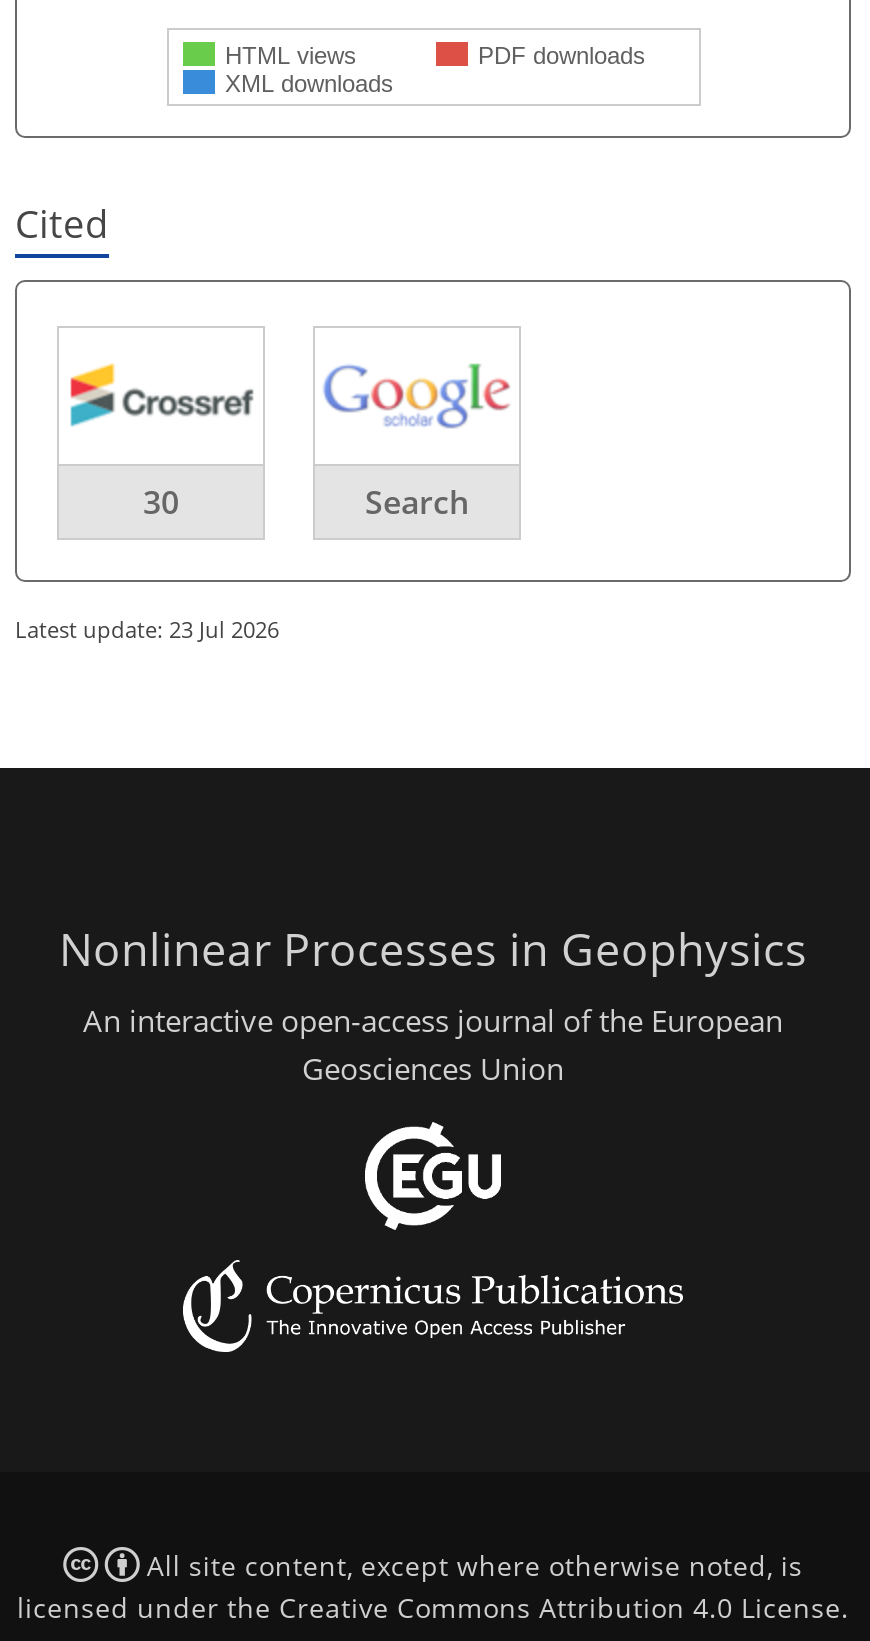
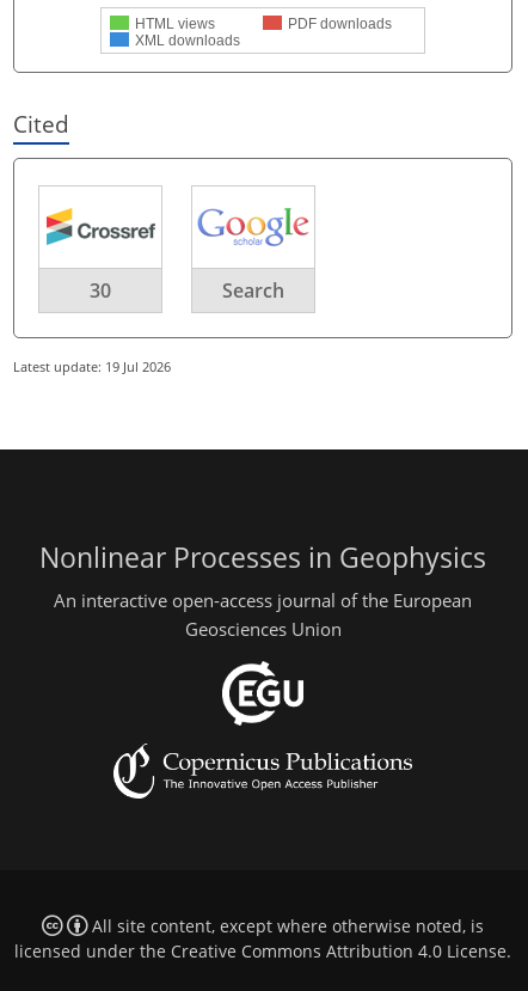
[15,614,279,644] Latest update: 23 Jul 2026 -> [13,357,171,375] Latest update: 19 Jul 2026

